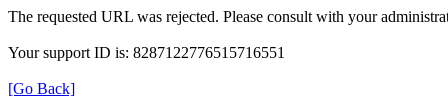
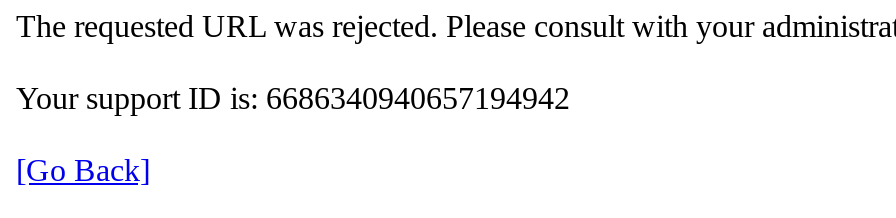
[8,44,285,61] Your support ID is: 8287122776515716551 -> [16,81,570,115] Your support ID is: 6686340940657194942

